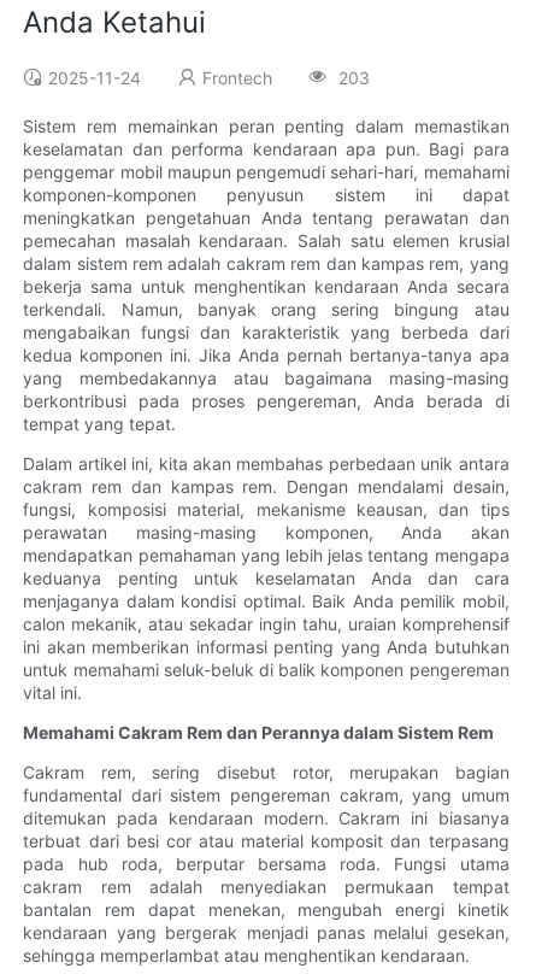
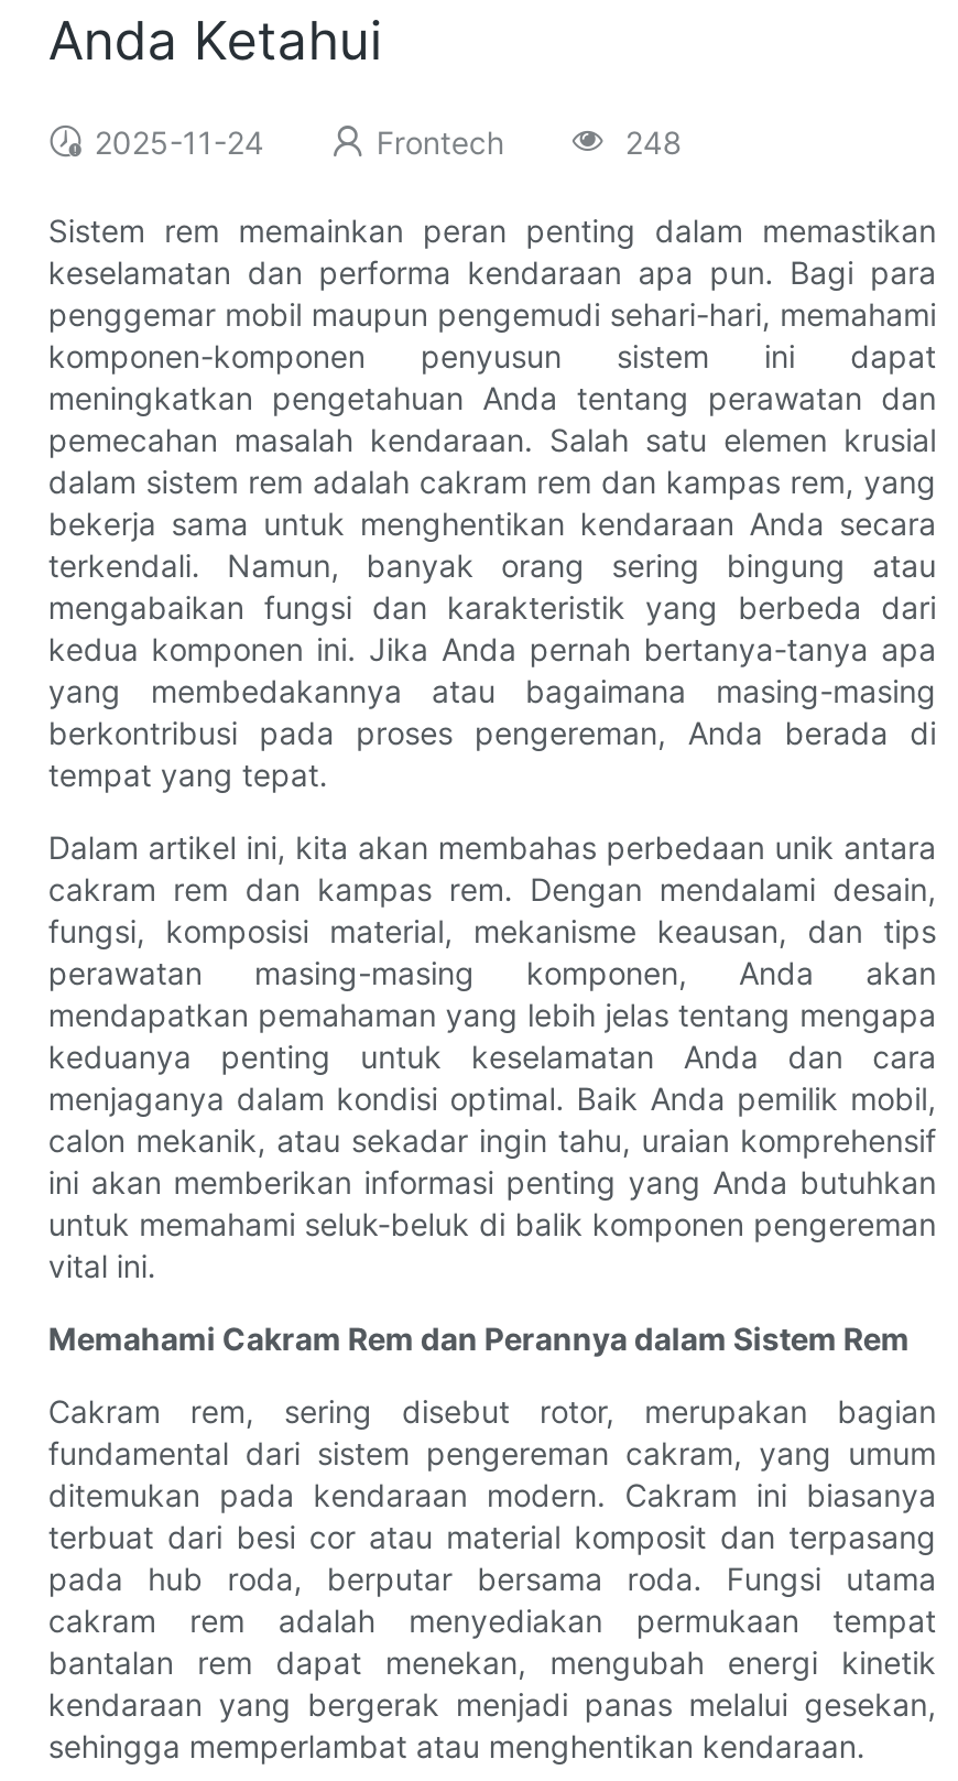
[339,68,370,88] 203 -> [625,124,682,162] 248

